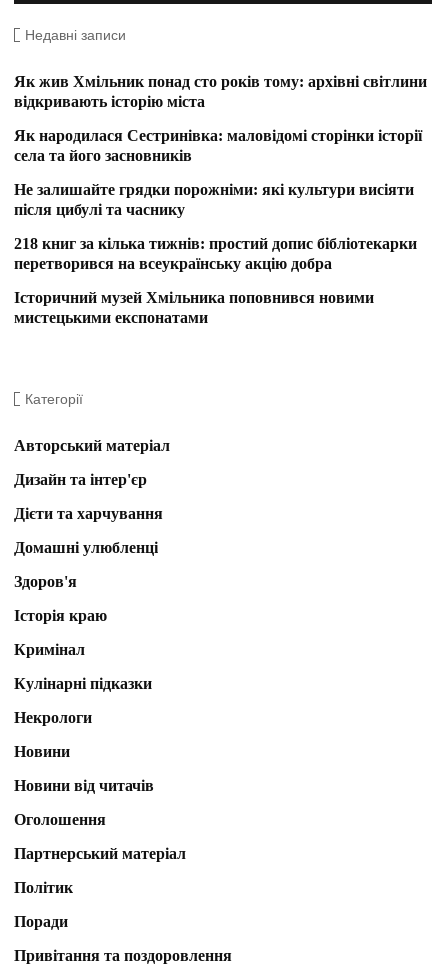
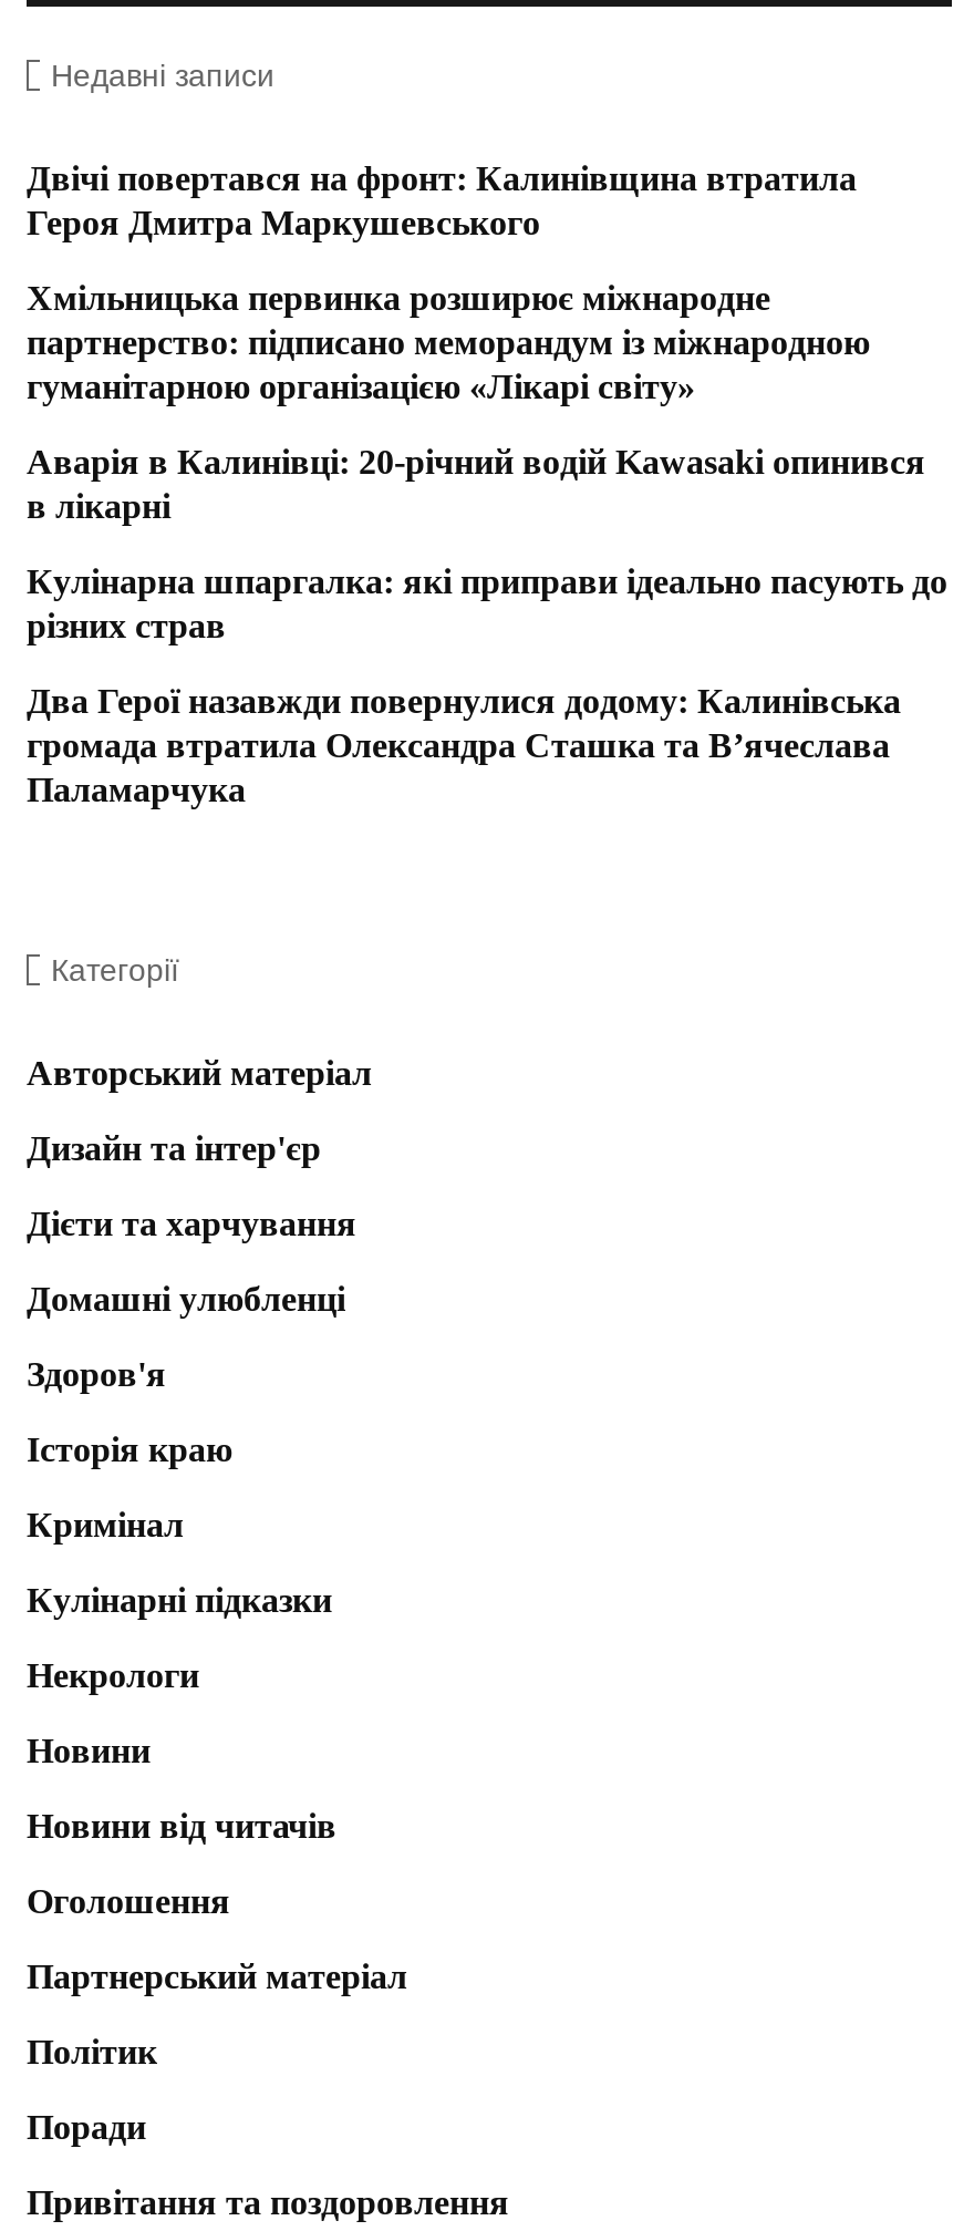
[14,72,427,109] Як жив Хмільник понад сто років тому: архівні світлини | відкривають історію міста -> [27,158,857,240] Двічі повертався на фронт: Калинівщина втратила | Героя Дмитра Маркушевського
[14,126,422,163] Як народилася Сестринівка: маловідомі сторінки історії | села та його засновників -> [27,278,870,404] Хмільницька первинка розширює міжнародне | партнерство: підписано меморандум із міжнародною | гуманітарною організацією «Лікарі світу»
[14,180,414,217] Не залишайте грядки порожніми: які культури висіяти | після цибулі та часнику -> [27,442,925,524] Аварія в Калинівці: 20-річний водій Kawasaki опинився | в лікарні
[14,234,417,271] 218 книг за кілька тижнів: простий допис бібліотекарки | перетворився на всеукраїнську акцію добра -> [27,561,947,643] Кулінарна шпаргалка: які приправи ідеально пасують до | різних страв
[14,288,374,325] Історичний музей Хмільника поповнився новими | мистецькими експонатами -> [27,681,901,807] Два Герої назавжди повернулися додому: Калинівська | громада втратила Олександра Сташка та В’ячеслава | Паламарчука

